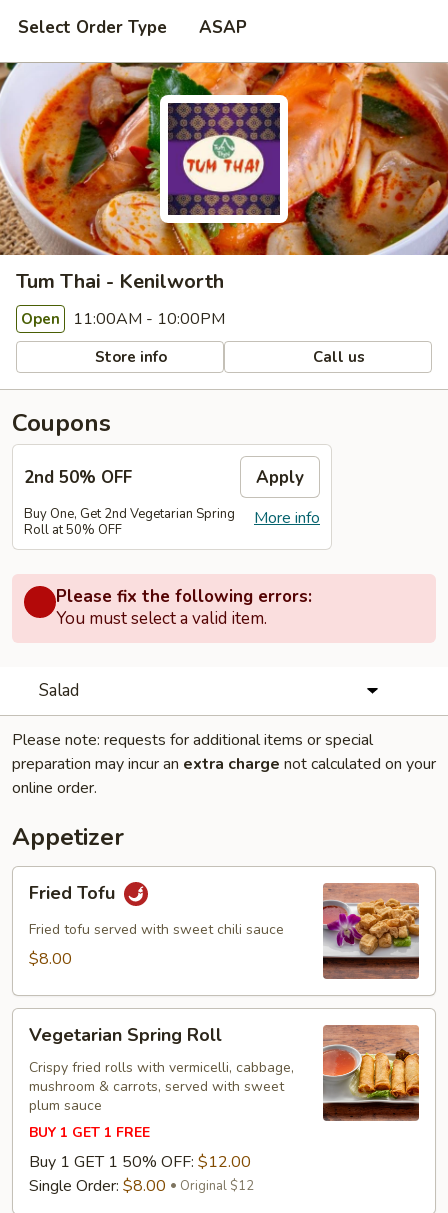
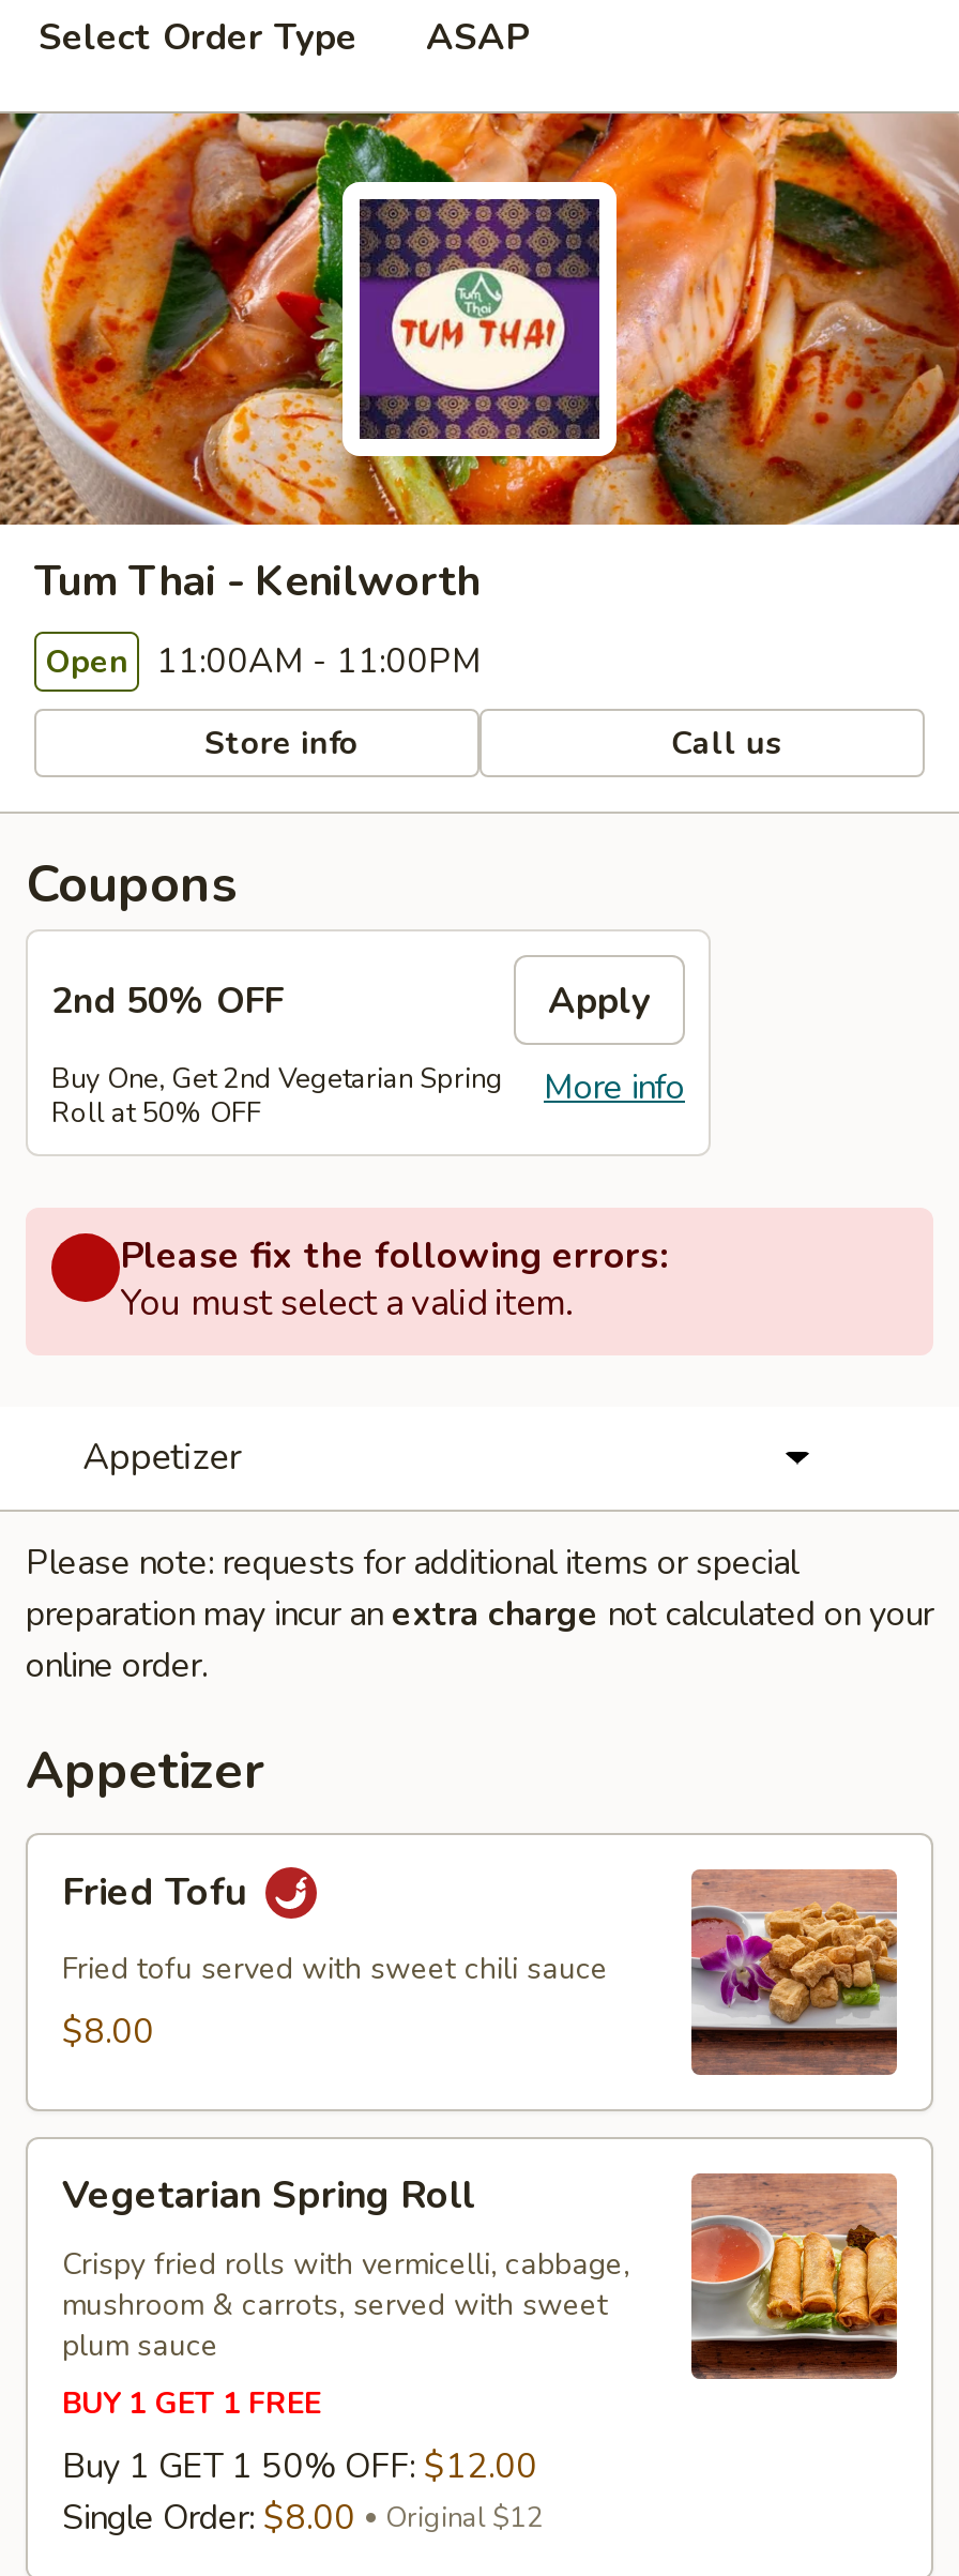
[21,308,225,330] Open 11:00AM - 10:00PM -> [45,638,482,685] Open 11:00AM - 11:00PM
[39,679,79,702] Salad -> [83,1433,243,1482] Appetizer

